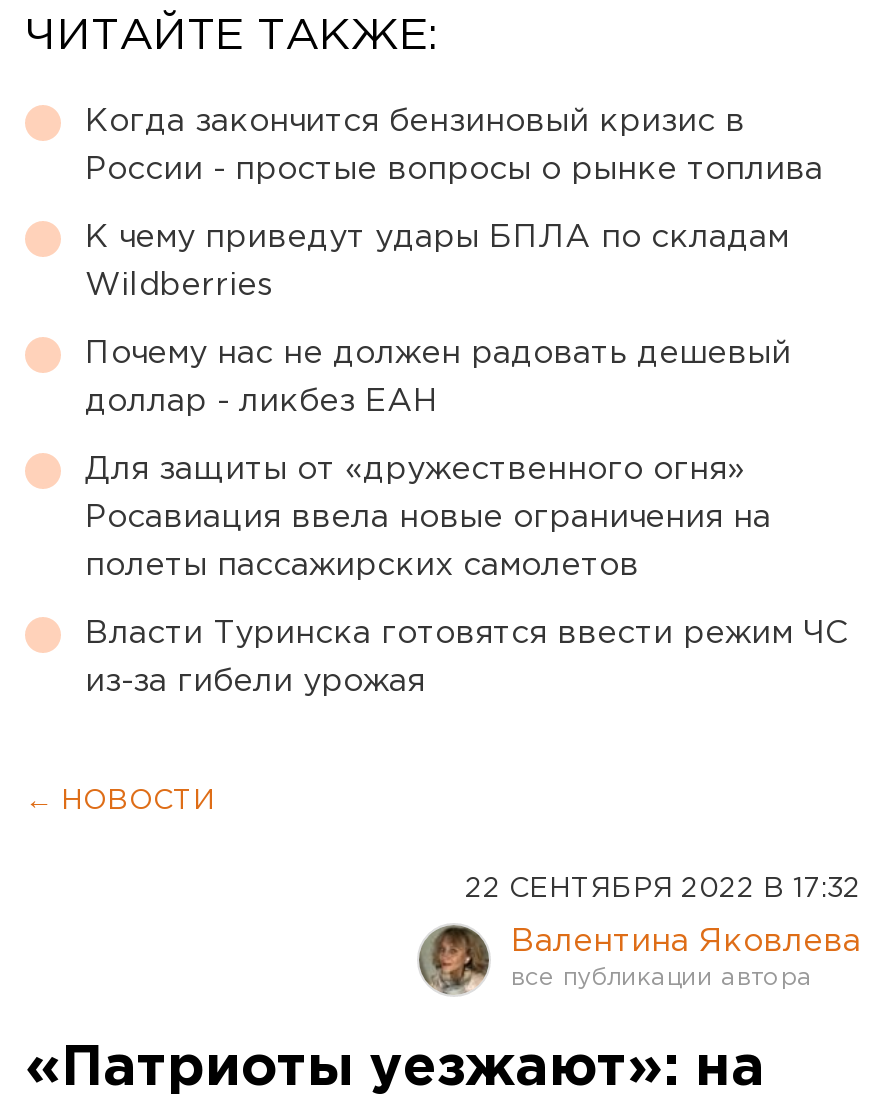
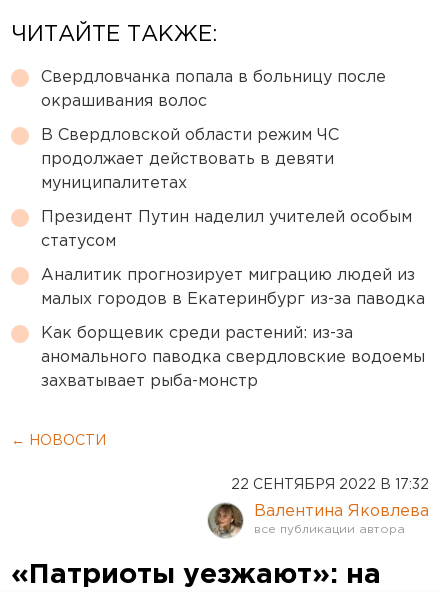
[85,107,847,697] Когда закончится бензиновый кризис в | России - простые вопросы о рынке топлива | К чему приведут удары БПЛА по складам | Wildberries | Почему нас не должен радовать дешевый | доллар - ликбез ЕАН | Для защиты от «дружественного огня» | Росавиация ввела новые ограничения на | полеты пассажирских самолетов | Власти Туринска готовятся ввести режим ЧС | из-за гибели урожая -> [41,70,425,389] Свердловчанка попала в больницу после | окрашивания волос | В Свердловской области режим ЧС | продолжает действовать в девяти | муниципалитетах | Президент Путин наделил учителей особым | статусом | Аналитик прогнозирует миграцию людей из | малых городов в Екатеринбург из-за паводка | Как борщевик среди растений: из-за | аномального паводка свердловские водоемы | захватывает рыба-монстр

